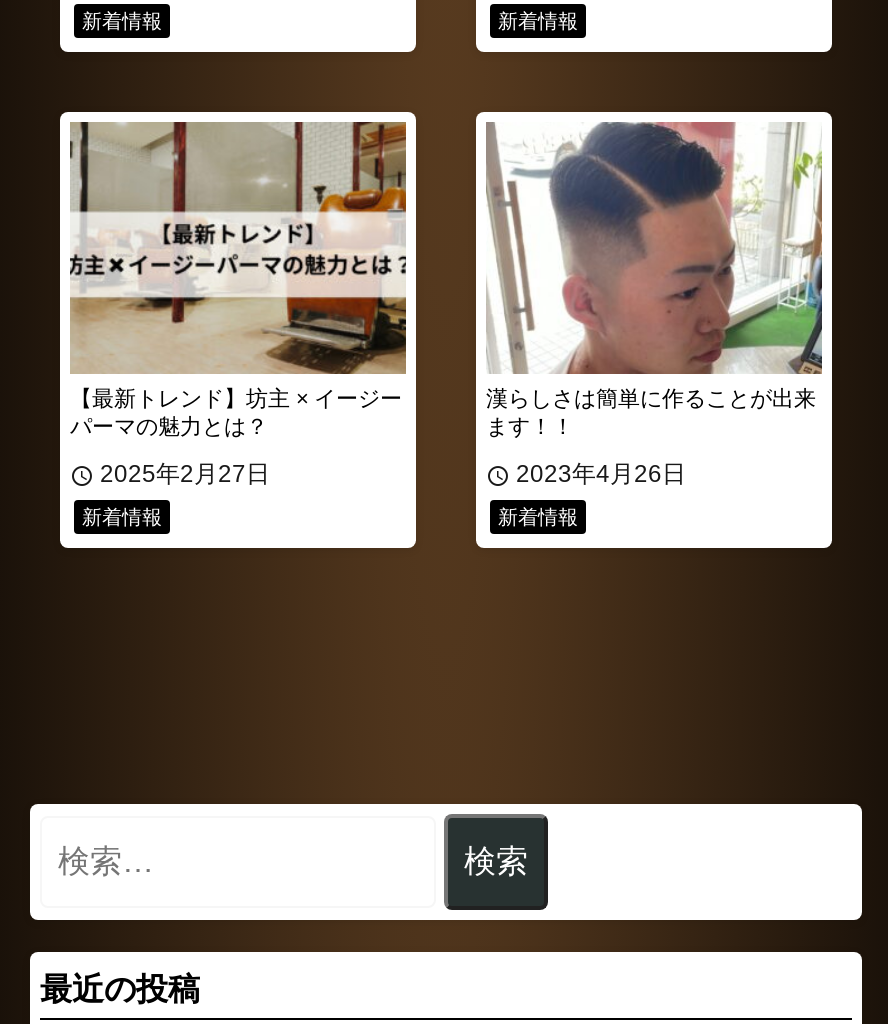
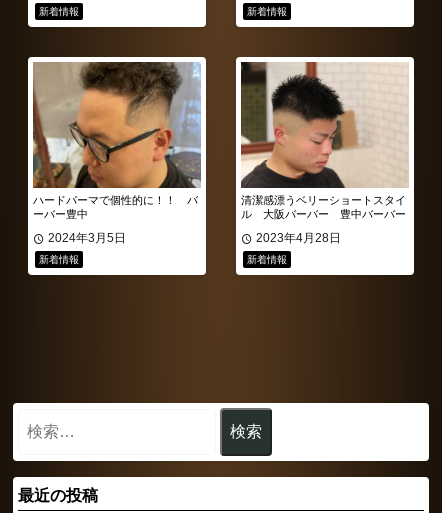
[70,120,408,437] [image] | 【最新トレンド】坊主 × イージー | パーマの魅力とは？ -> [32,62,202,219] [image] | ハードパーマで個性的に！！ バ | ーバー豊中
[486,122,824,437] [image] | 漢らしさは簡単に作ることが出来 | ます！！ -> [240,61,409,219] [image] | 清潔感漂うベリーショートスタイ | ル 大阪バーバー 豊中バーバー
[100,460,270,488] 2025年2月27日 -> [48,231,126,245] 2024年3月5日
[516,460,686,488] 2023年4月26日 -> [256,231,341,245] 2023年4月28日

